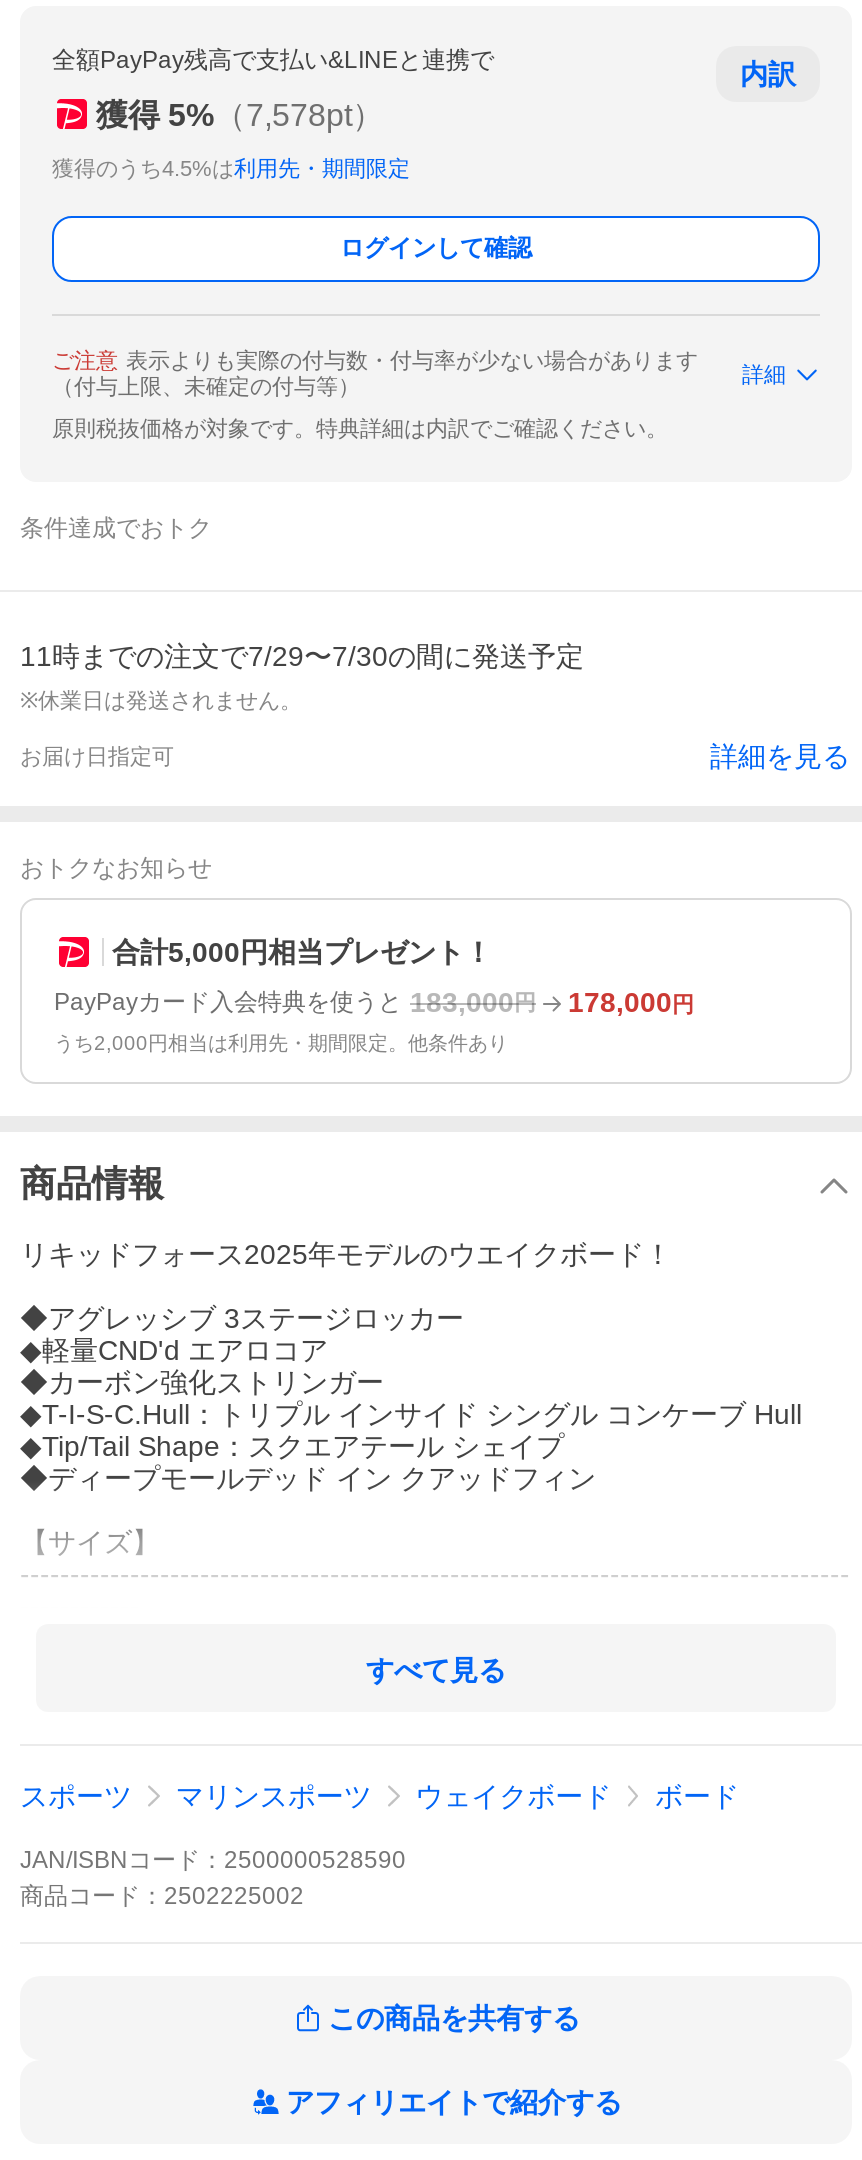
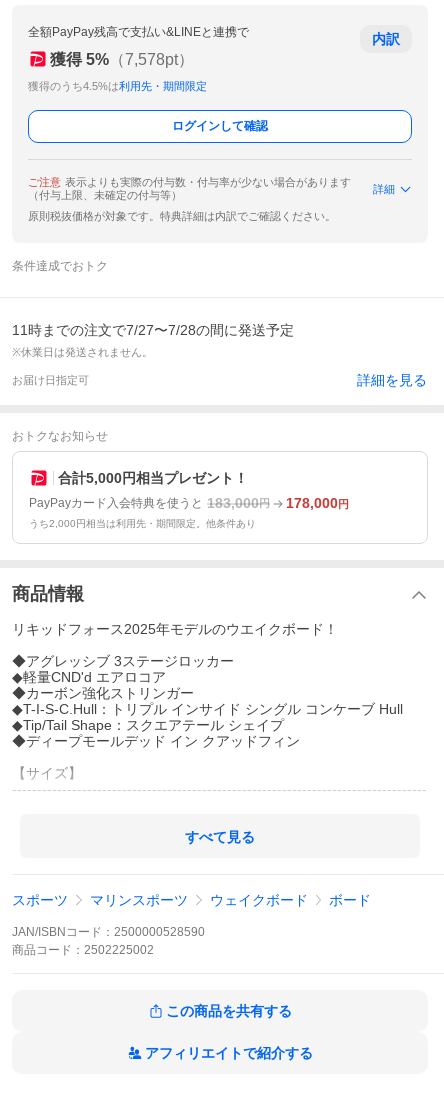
[20,640,584,672] 11時までの注文で7/29〜7/30の間に発送予定 -> [12,322,294,338] 11時までの注文で7/27〜7/28の間に発送予定

